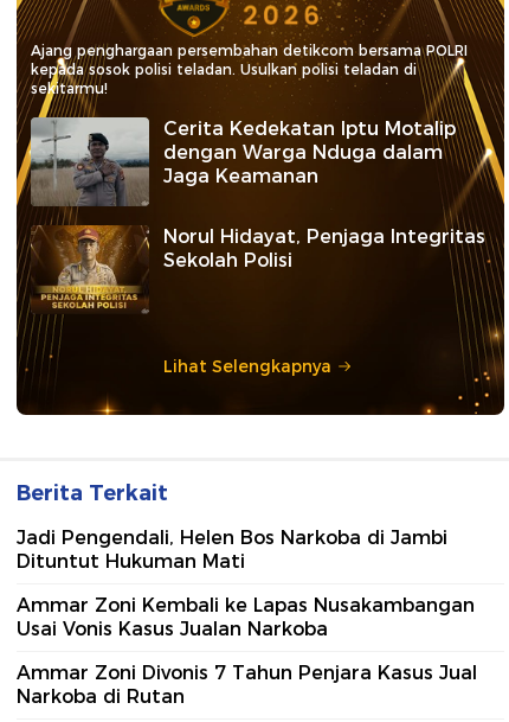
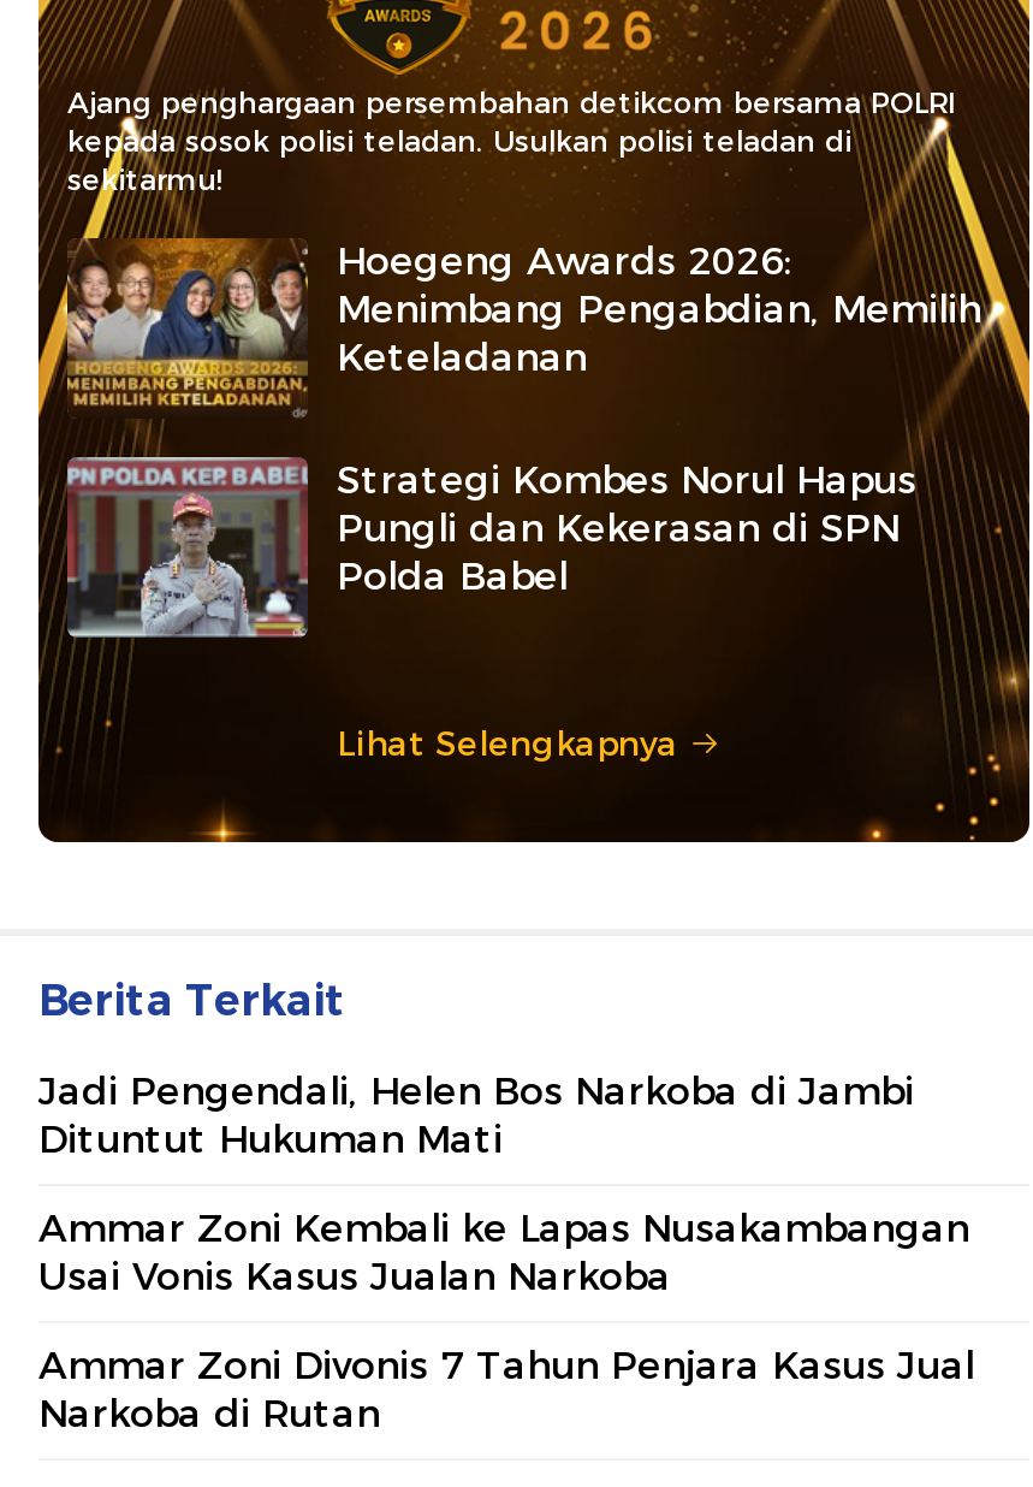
[30,116,456,206] [image] | Cerita Kedekatan Iptu Motalip | dengan Warga Nduga dalam | Jaga Keamanan -> [65,236,981,416] [image] | Hoegeng Awards 2026: | Menimbang Pengabdian, Memilih | Keteladanan
[31,224,485,314] [image] | Norul Hidayat, Penjaga Integritas | Sekolah Polisi -> [65,455,916,640] [image] | Strategi Kombes Norul Hapus | Pungli dan Kekerasan di SPN | Polda Babel

